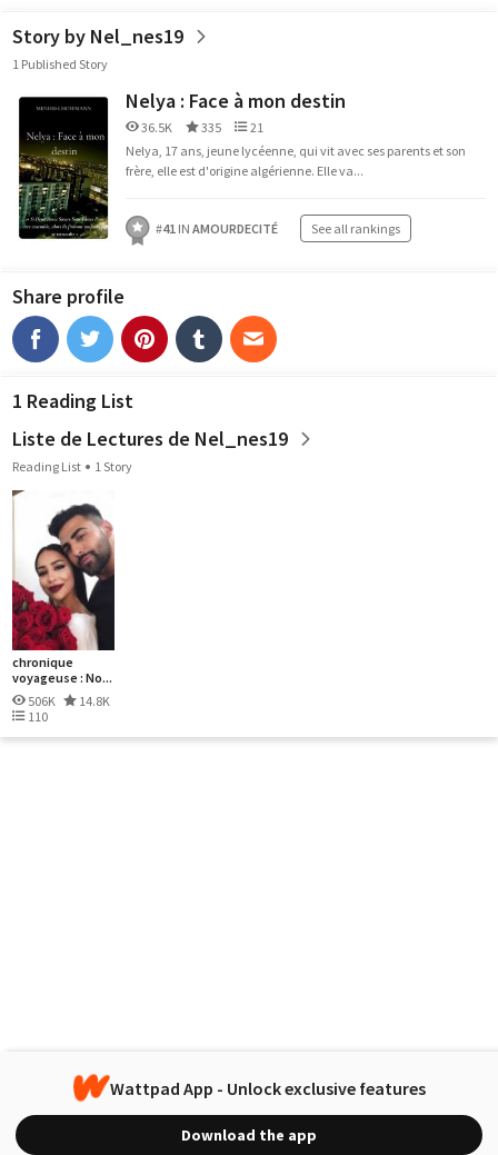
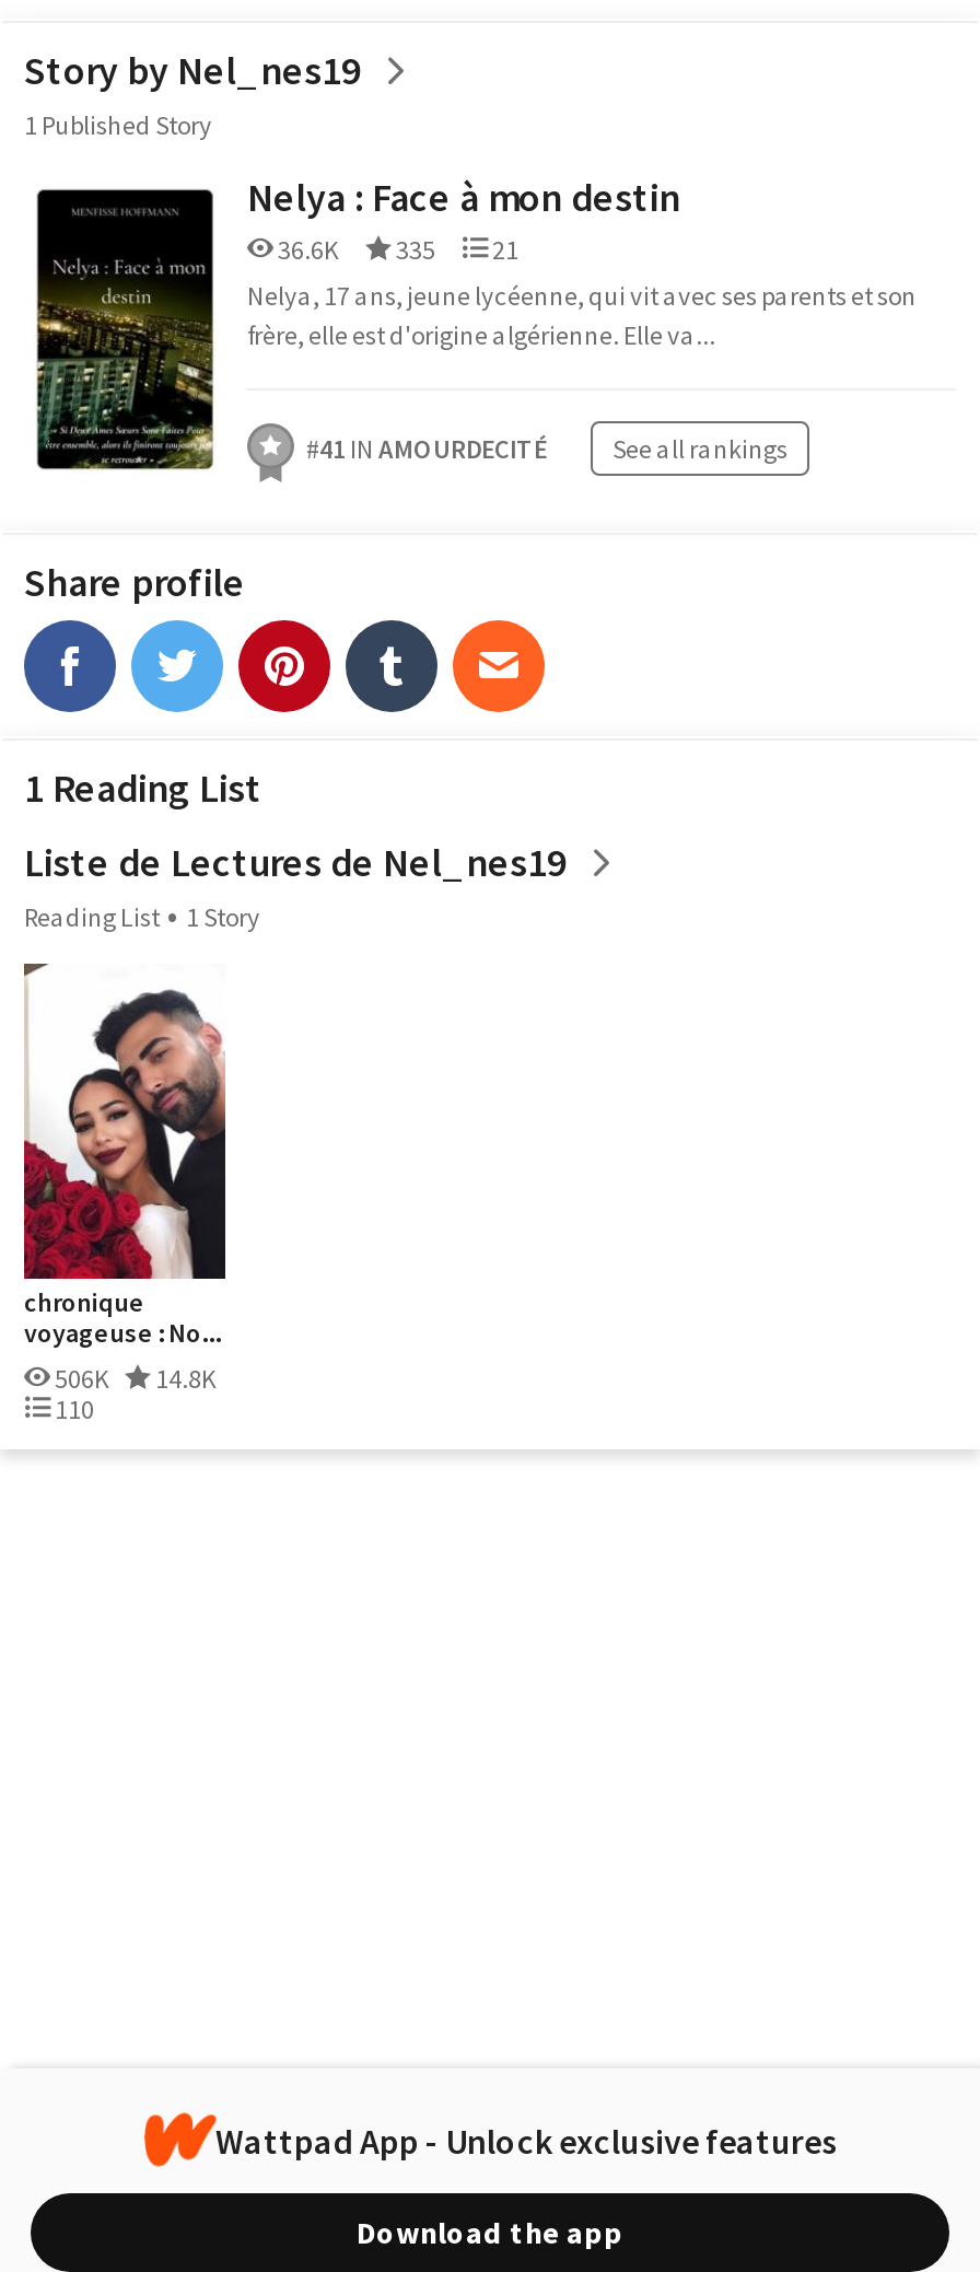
[139,119,263,136] 36.5K 335 21 -> [273,233,518,266] 36.6K 335 21

